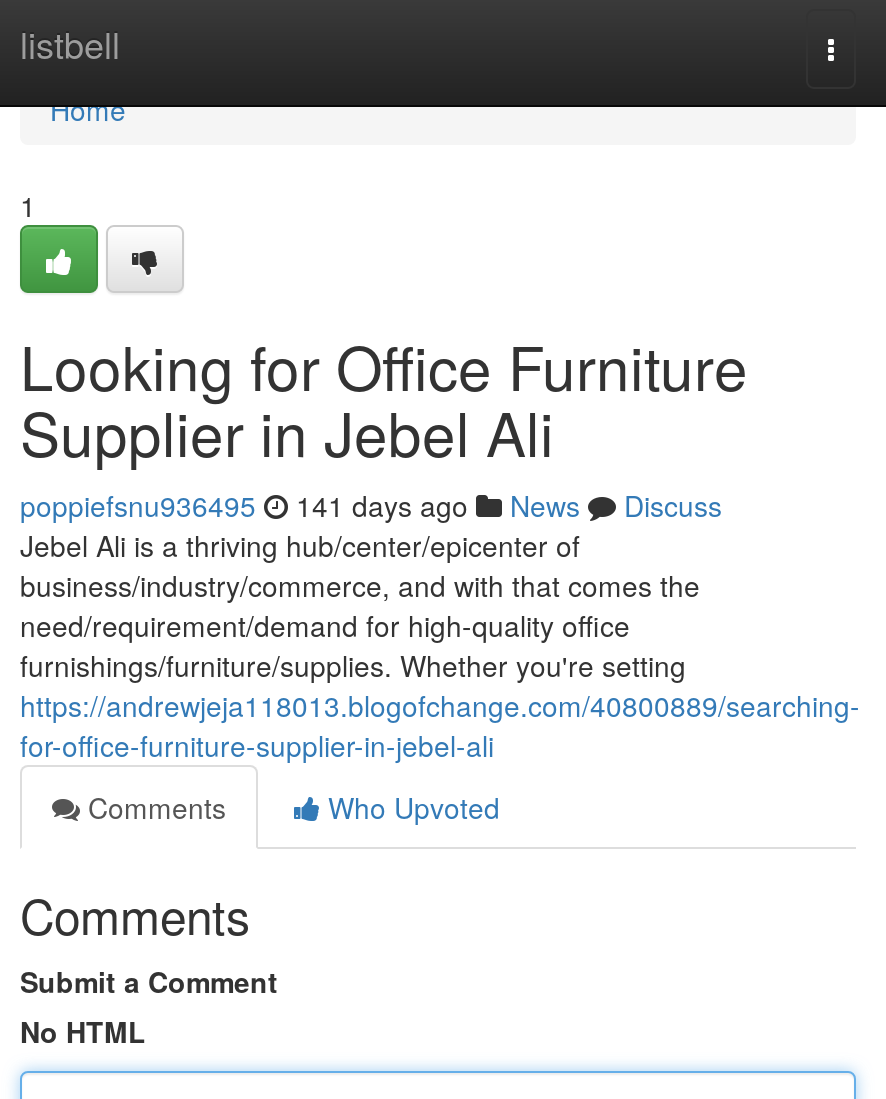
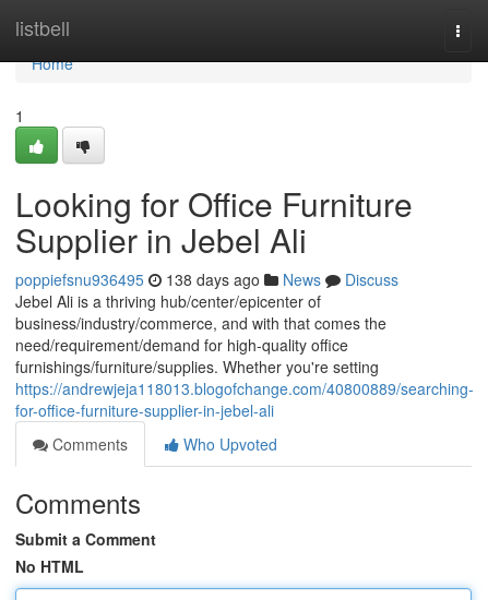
[20,485,722,525] poppiefsnu936495 141 days ago News Discuss -> [15,268,398,290] poppiefsnu936495 138 days ago News Discuss

